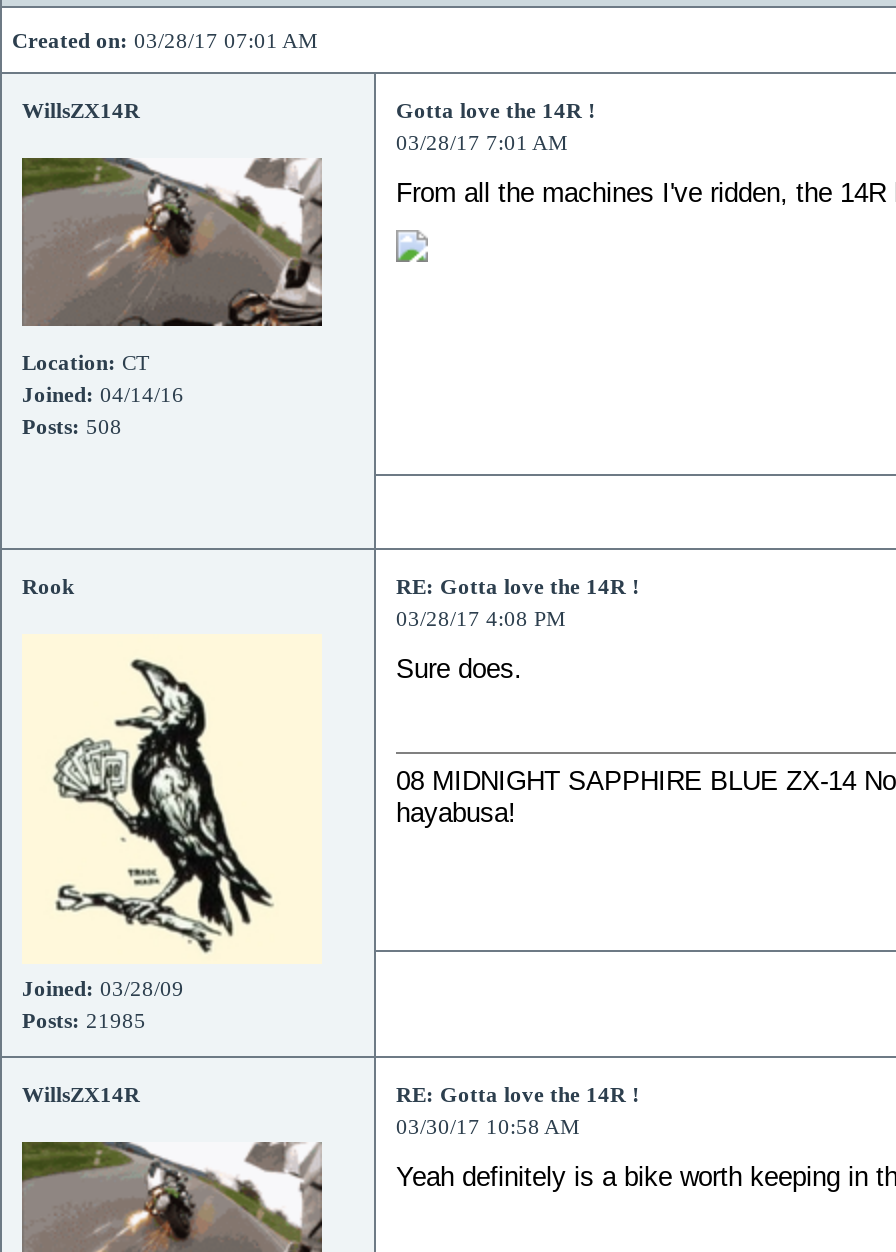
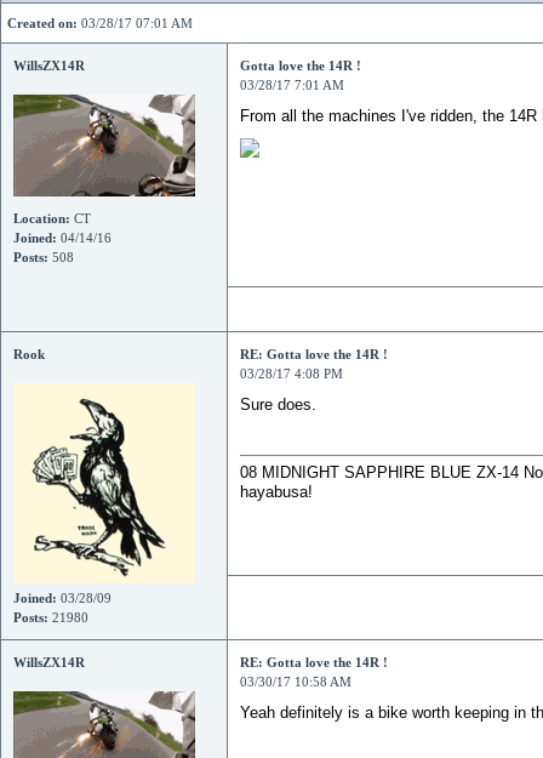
[22,1008,146,1032] Posts: 21985 -> [13,610,88,625] Posts: 21980

